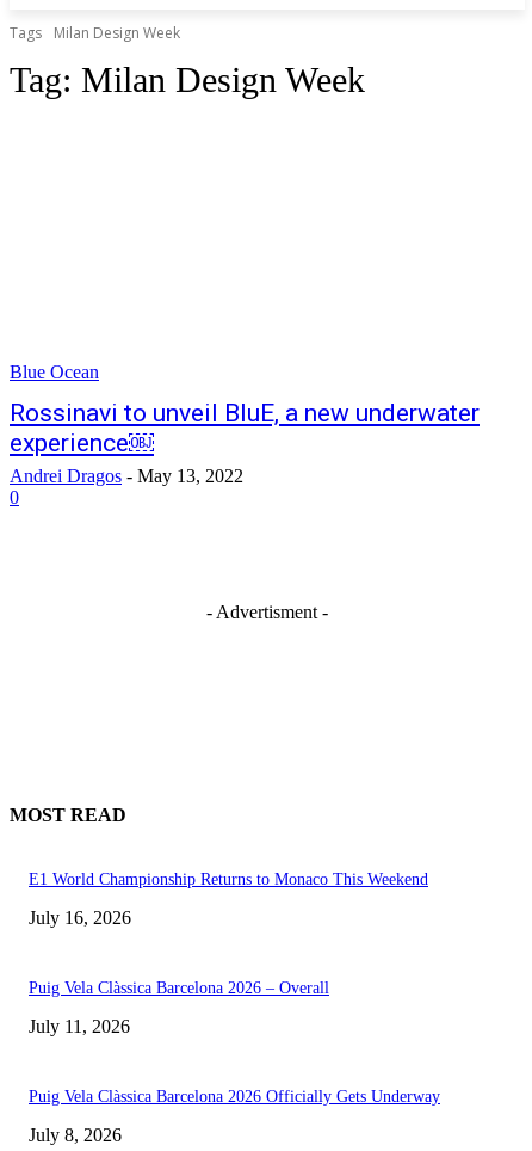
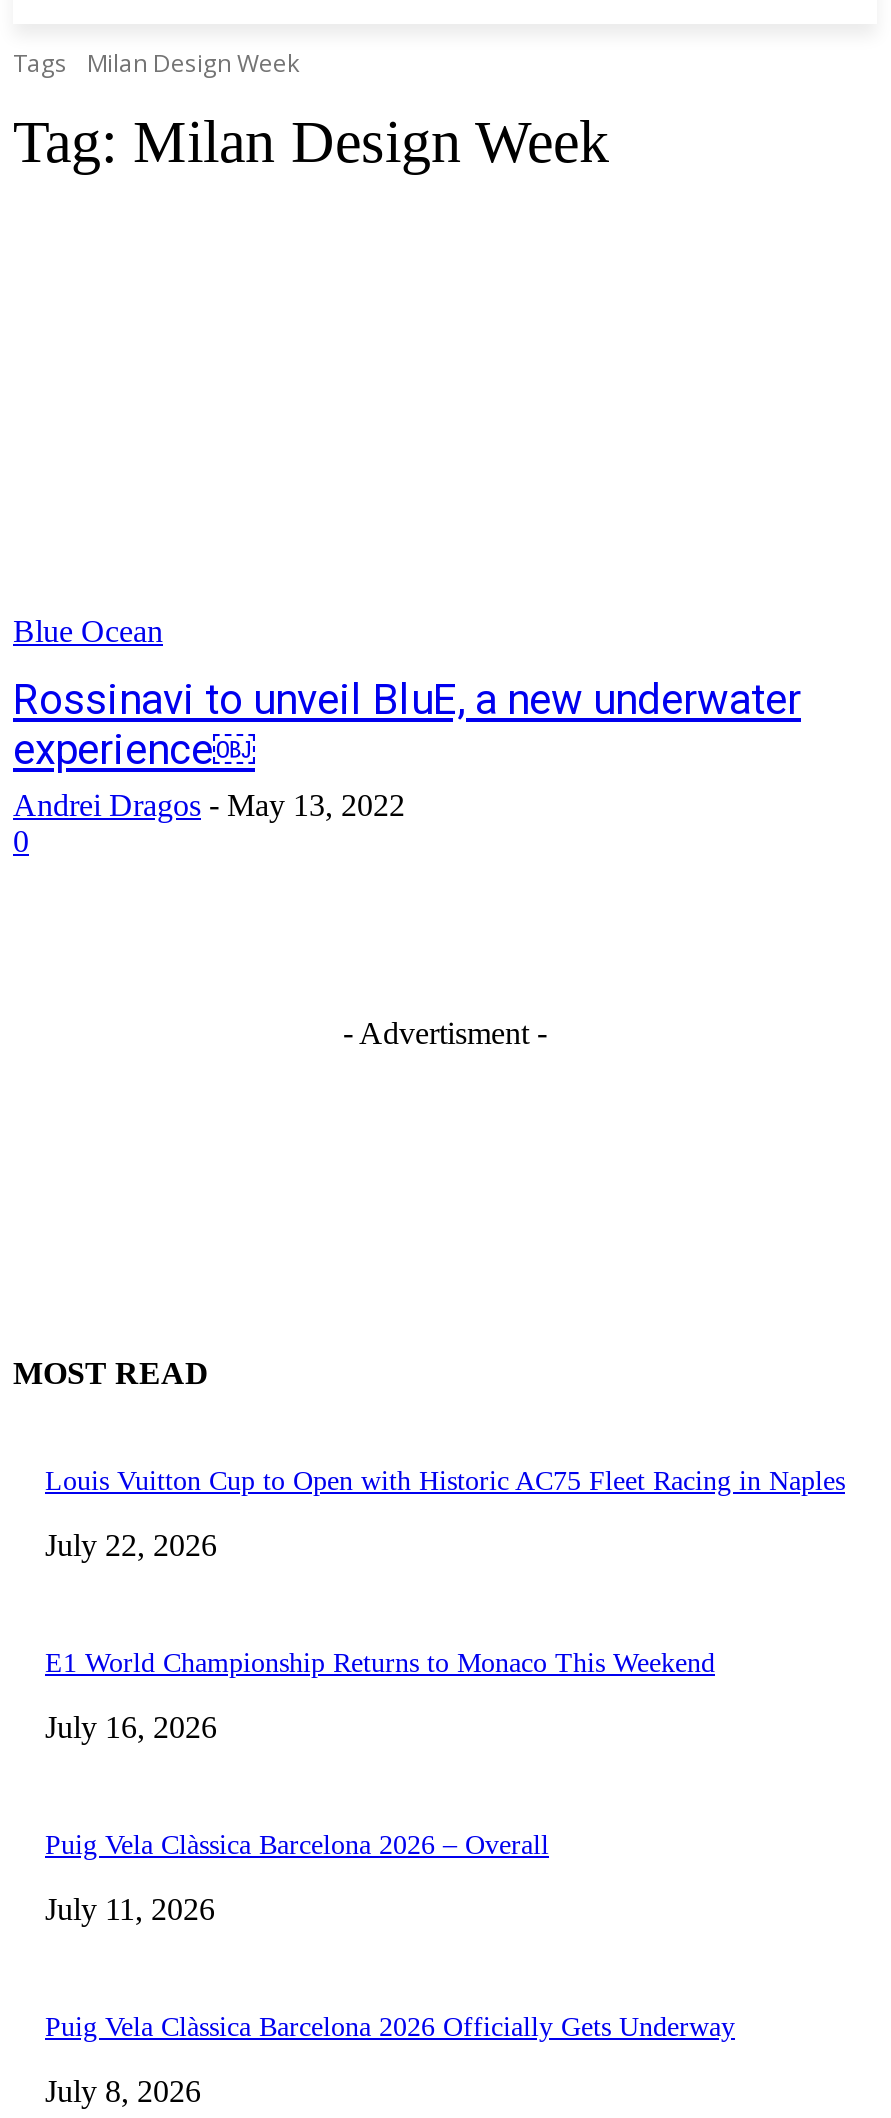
none -> [45,1467,845,1563] Louis Vuitton Cup to Open with Historic AC75 Fleet Racing in Naples | July 22, 2026

